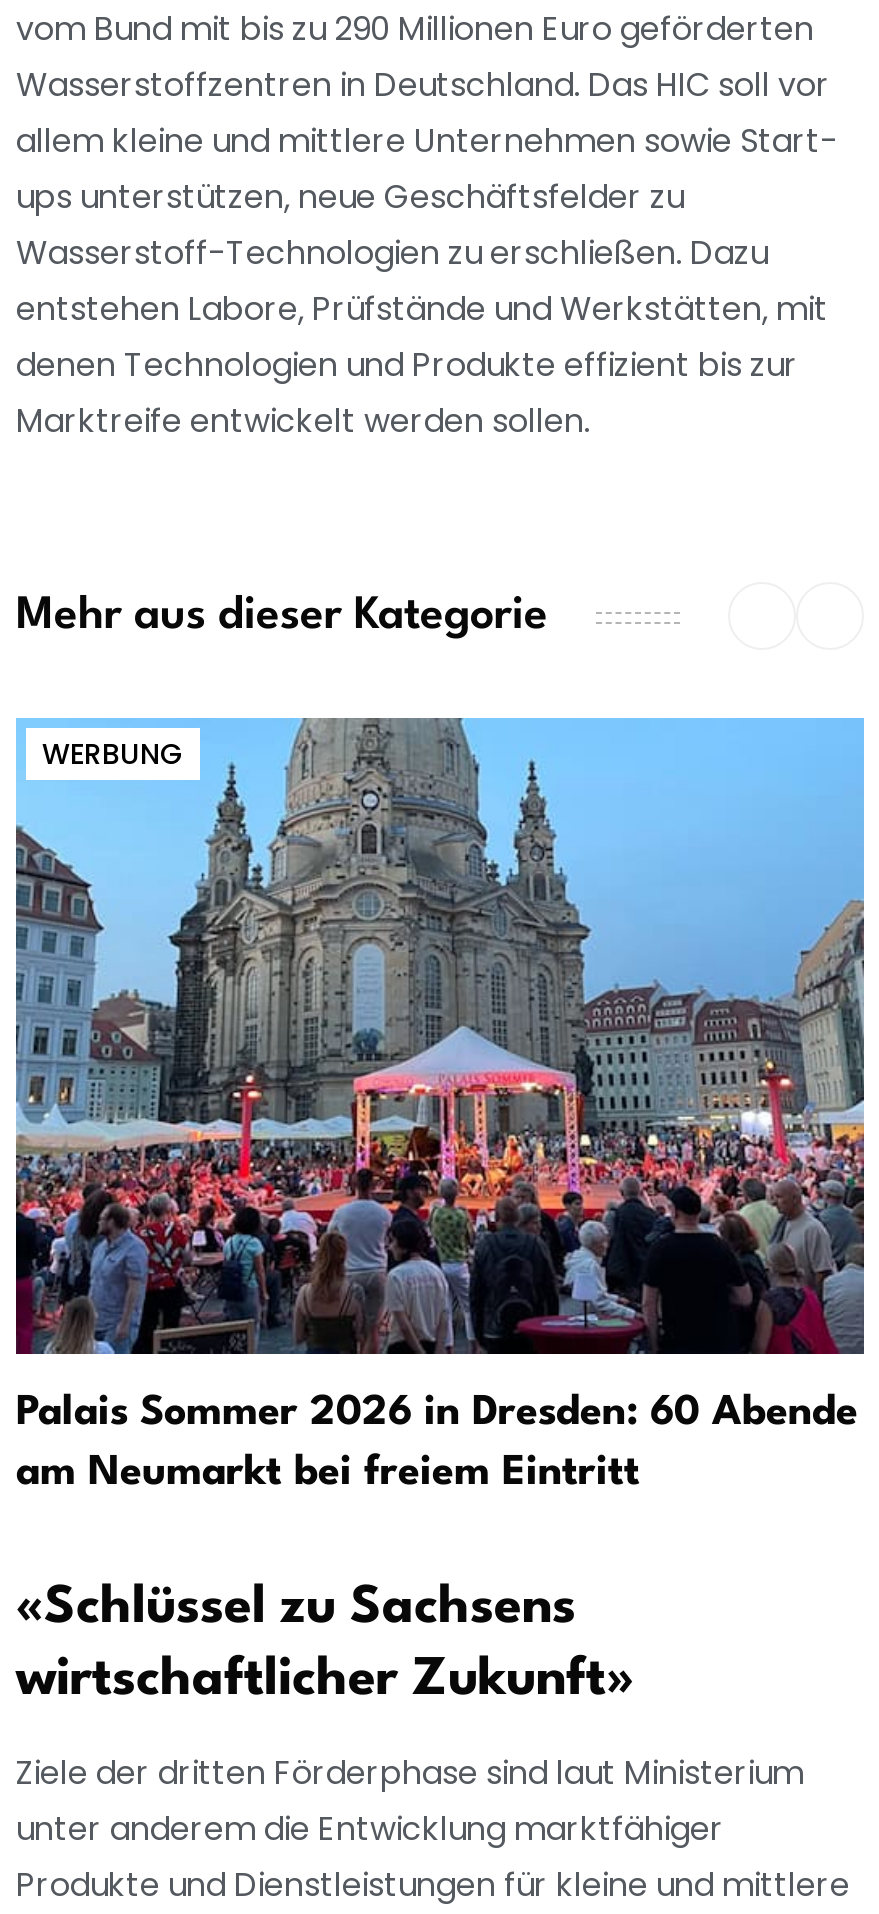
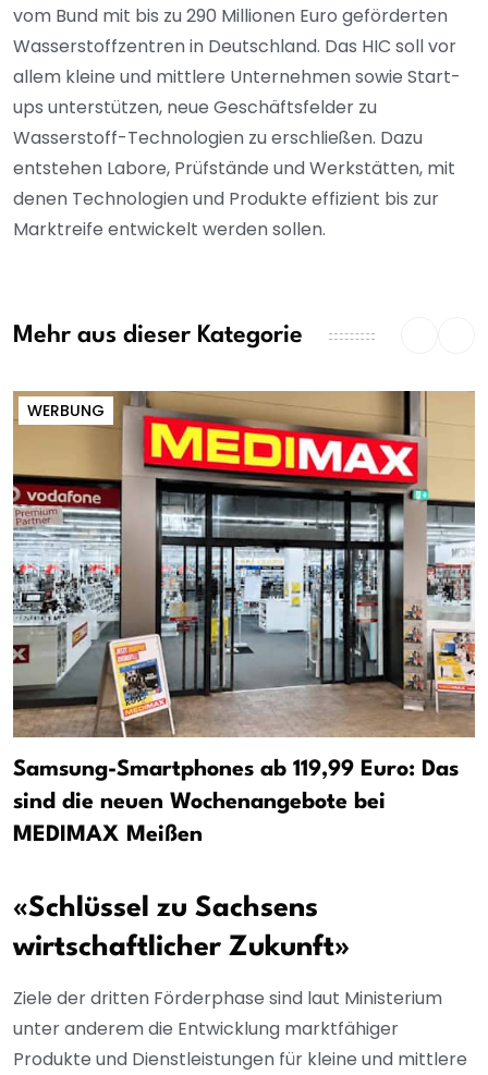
[14,716,866,1494] [image] | Palais Sommer 2026 in Dresden: 60 Abende | am Neumarkt bei freiem Eintritt -> [12,390,476,846] [image] | Samsung-Smartphones ab 119,99 Euro: Das | sind die neuen Wochenangebote bei | MEDIMAX Meißen

